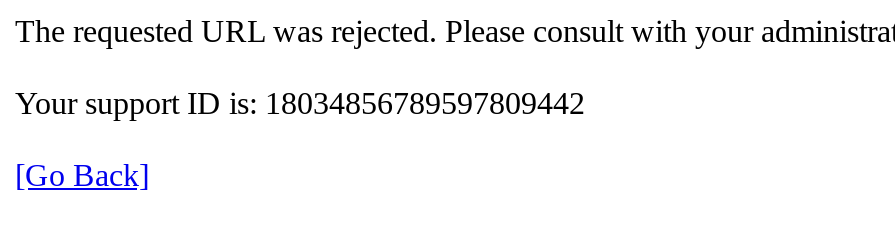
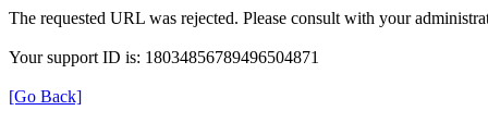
[15,86,585,120] Your support ID is: 18034856789597809442 -> [9,48,319,66] Your support ID is: 18034856789496504871

